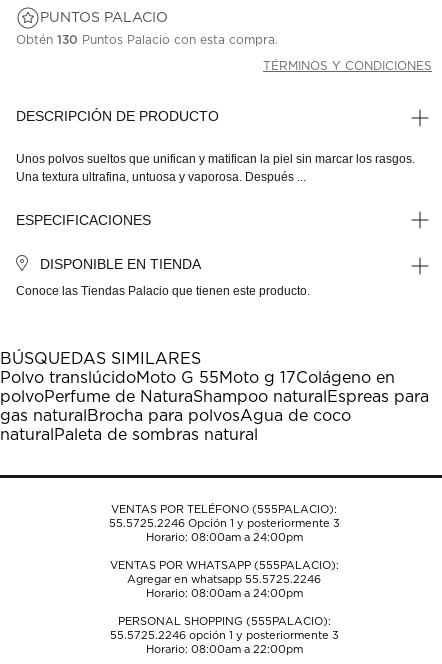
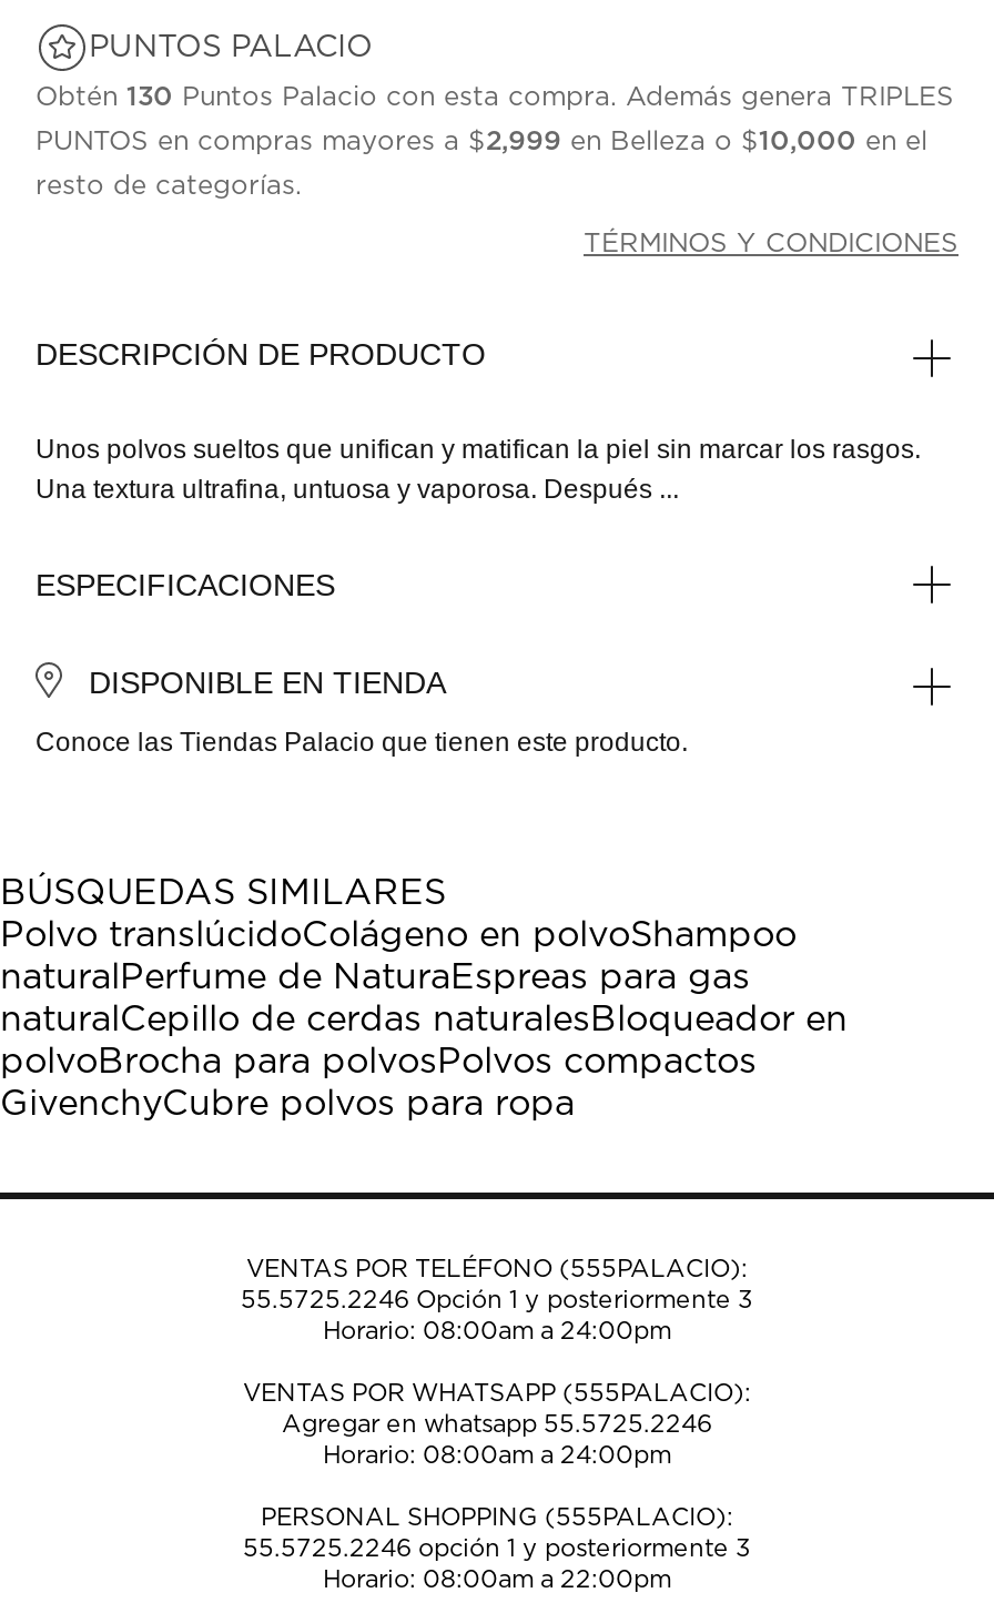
[16,34,278,46] Obtén 130 Puntos Palacio con esta compra. -> [35,84,954,199] Obtén 130 Puntos Palacio con esta compra. Además genera TRIPLES | PUNTOS en compras mayores a $2,999 en Belleza o $10,000 en el | resto de categorías.
[0,370,429,443] Polvo translúcidoMoto G 55Moto g 17Colágeno en | polvoPerfume de NaturaShampoo naturalEspreas para | gas naturalBrocha para polvosAgua de coco | naturalPaleta de sombras natural -> [0,918,848,1122] Polvo translúcidoColágeno en polvoShampoo | naturalPerfume de NaturaEspreas para gas | naturalCepillo de cerdas naturalesBloqueador en | polvoBrocha para polvosPolvos compactos | GivenchyCubre polvos para ropa

